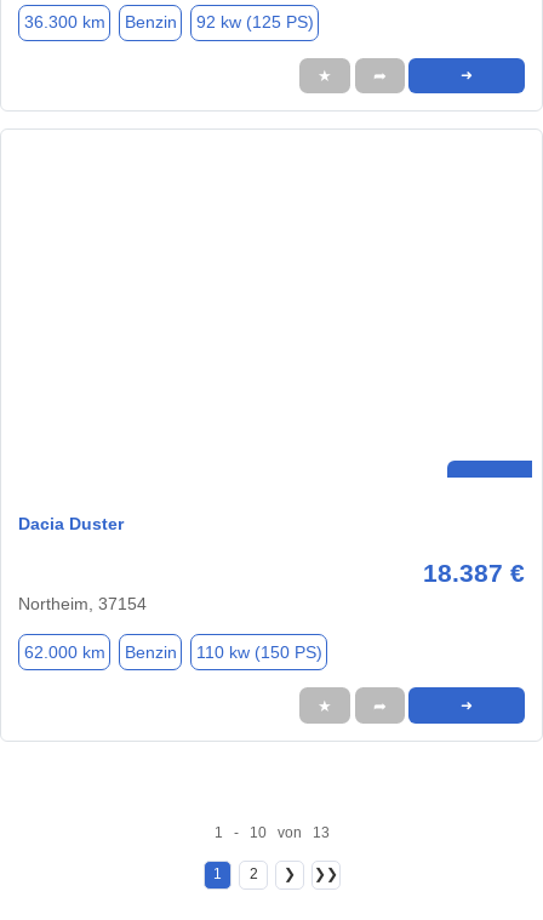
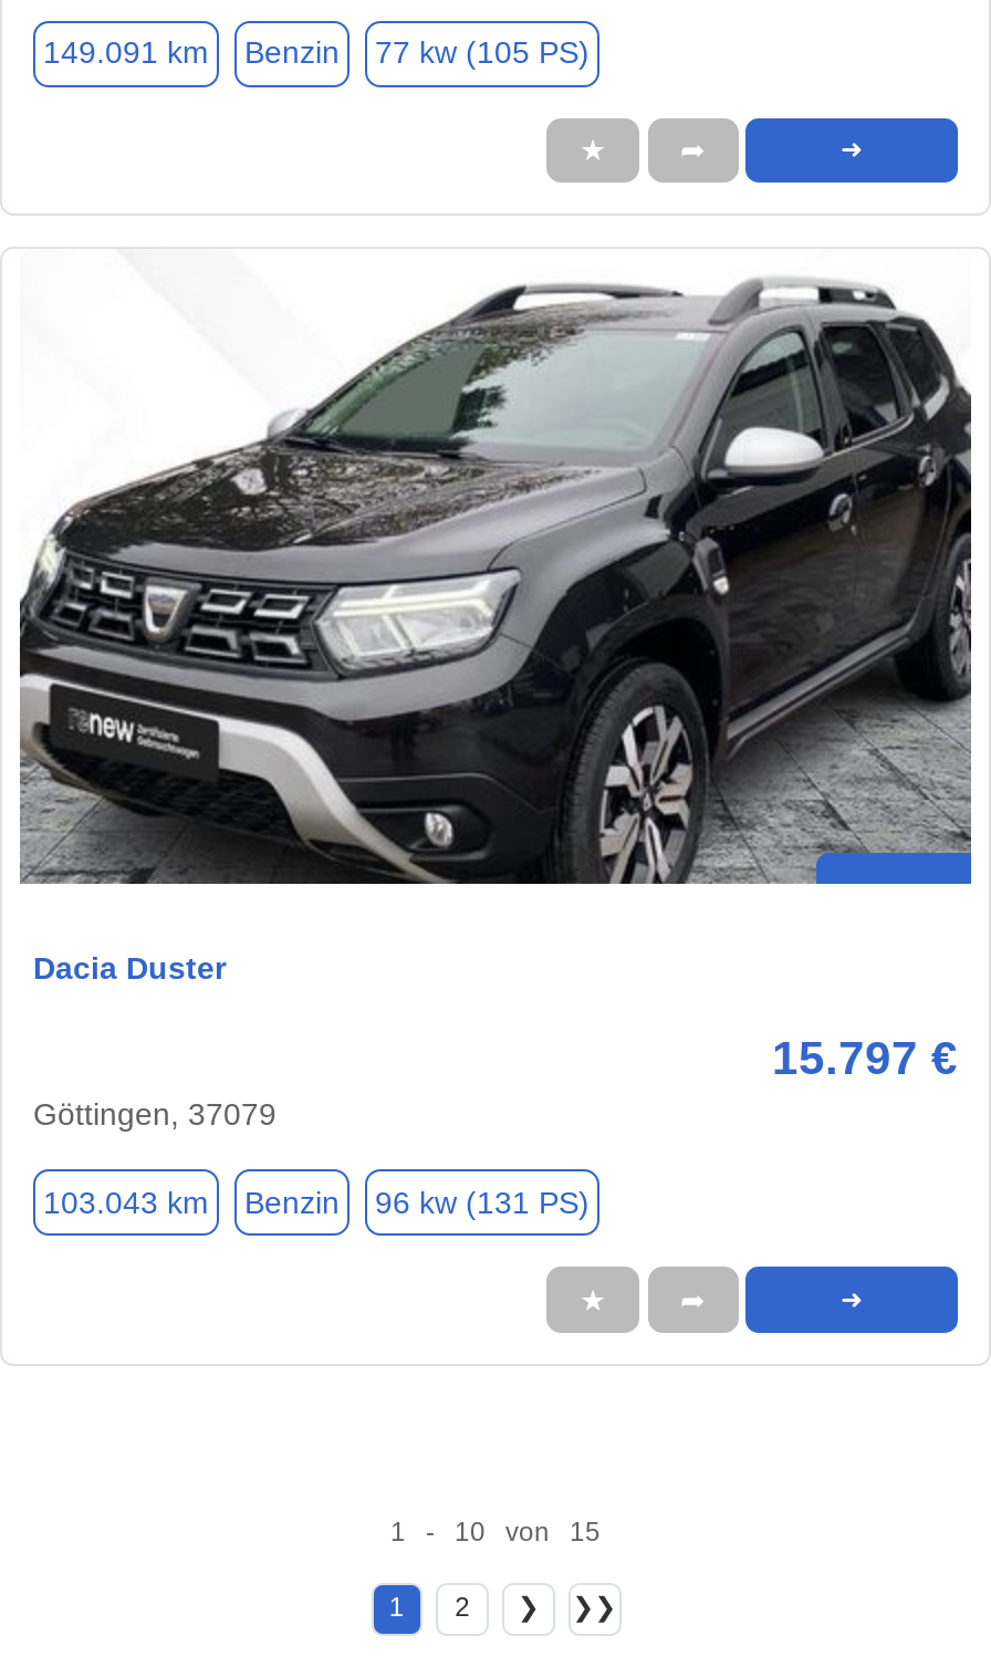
[24,13,105,32] 36.300 km -> [43,35,209,71] 149.091 km
[196,13,313,32] 92 kw (125 PS) -> [375,35,590,71] 77 kw (105 PS)
none -> [18,278,973,886] [image]
[18,559,525,614] 18.387 € | Northeim, 37154 -> [33,1033,958,1133] 15.797 € | Göttingen, 37079
[24,642,105,662] 62.000 km -> [43,1185,209,1220] 103.043 km
[196,642,322,662] 110 kw (150 PS) -> [375,1185,590,1220] 96 kw (131 PS)
[214,824,329,841] 1 - 10 von 13 -> [390,1517,601,1548] 1 - 10 von 15

